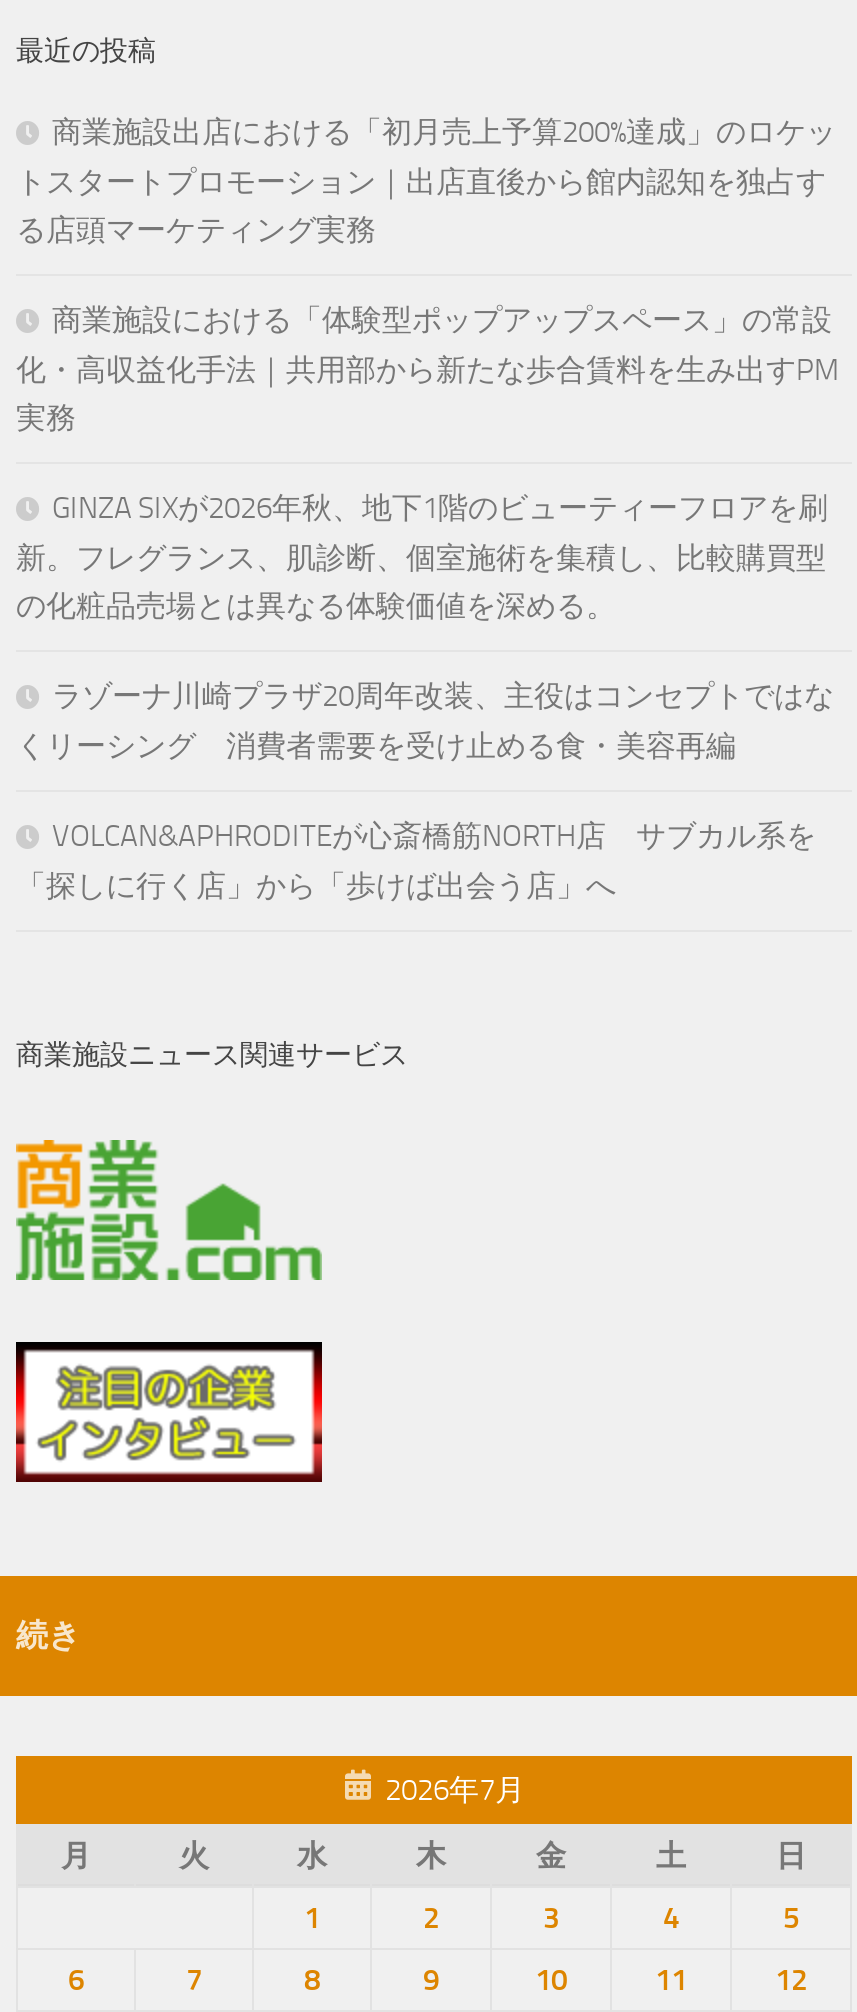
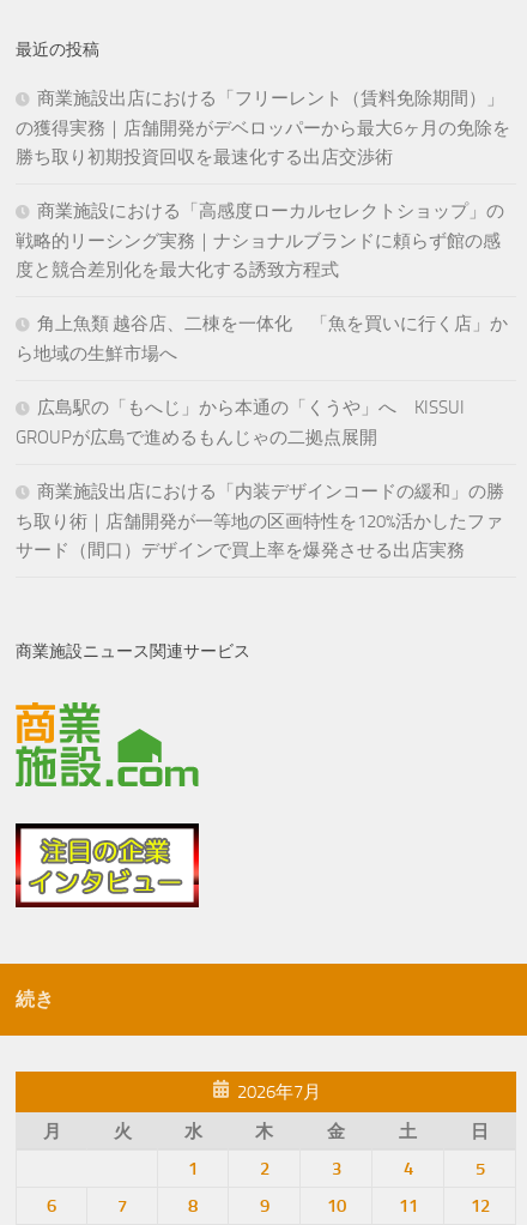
[16,114,836,248] 商業施設出店における「初月売上予算200%達成」のロケッ | トスタートプロモーション｜出店直後から館内認知を独占す | る店頭マーケティング実務 -> [16,87,510,168] 商業施設出店における「フリーレント（賃料免除期間）」 | の獲得実務｜店舗開発がデベロッパーから最大6ヶ月の免除を | 勝ち取り初期投資回収を最速化する出店交渉術
[16,302,840,436] 商業施設における「体験型ポップアップスペース」の常設 | 化・高収益化手法｜共用部から新たな歩合賃料を生み出すPM | 実務 -> [16,200,504,280] 商業施設における「高感度ローカルセレクトショップ」の | 戦略的リーシング実務｜ナショナルブランドに頼らず館の感 | 度と競合差別化を最大化する誘致方程式
[16,490,828,624] GINZA SIXが2026年秋、地下1階のビューティーフロアを刷 | 新。フレグランス、肌診断、個室施術を集積し、比較購買型 | の化粧品売場とは異なる体験価値を深める。 -> [16,313,508,364] 角上魚類 越谷店、二棟を一体化 「魚を買いに行く店」か | ら地域の生鮮市場へ
[16,678,834,764] ラゾーナ川崎プラザ20周年改装、主役はコンセプトではな | くリーシング 消費者需要を受け止める食・美容再編 -> [16,397,465,448] 広島駅の「もへじ」から本通の「くうや」へ KISSUI | GROUPが広島で進めるもんじゃの二拠点展開
[16,818,816,904] VOLCAN&APHRODITEが心斎橋筋NORTH店 サブカル系を | 「探しに行く店」から「歩けば出会う店」へ -> [16,480,504,561] 商業施設出店における「内装デザインコードの緩和」の勝 | ち取り術｜店舗開発が一等地の区画特性を120%活かしたファ | サード（間口）デザインで買上率を爆発させる出店実務

